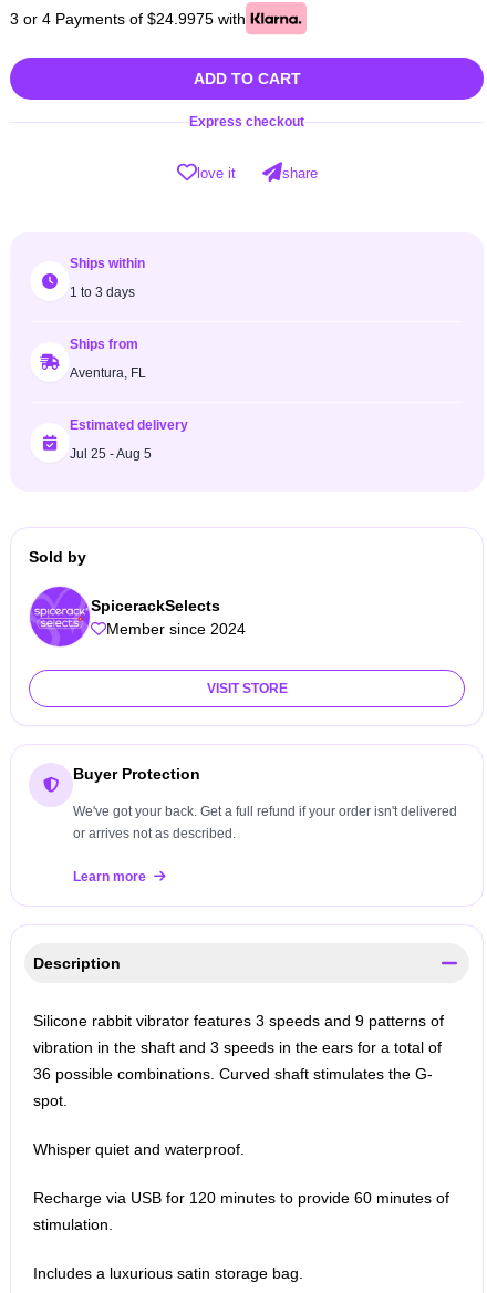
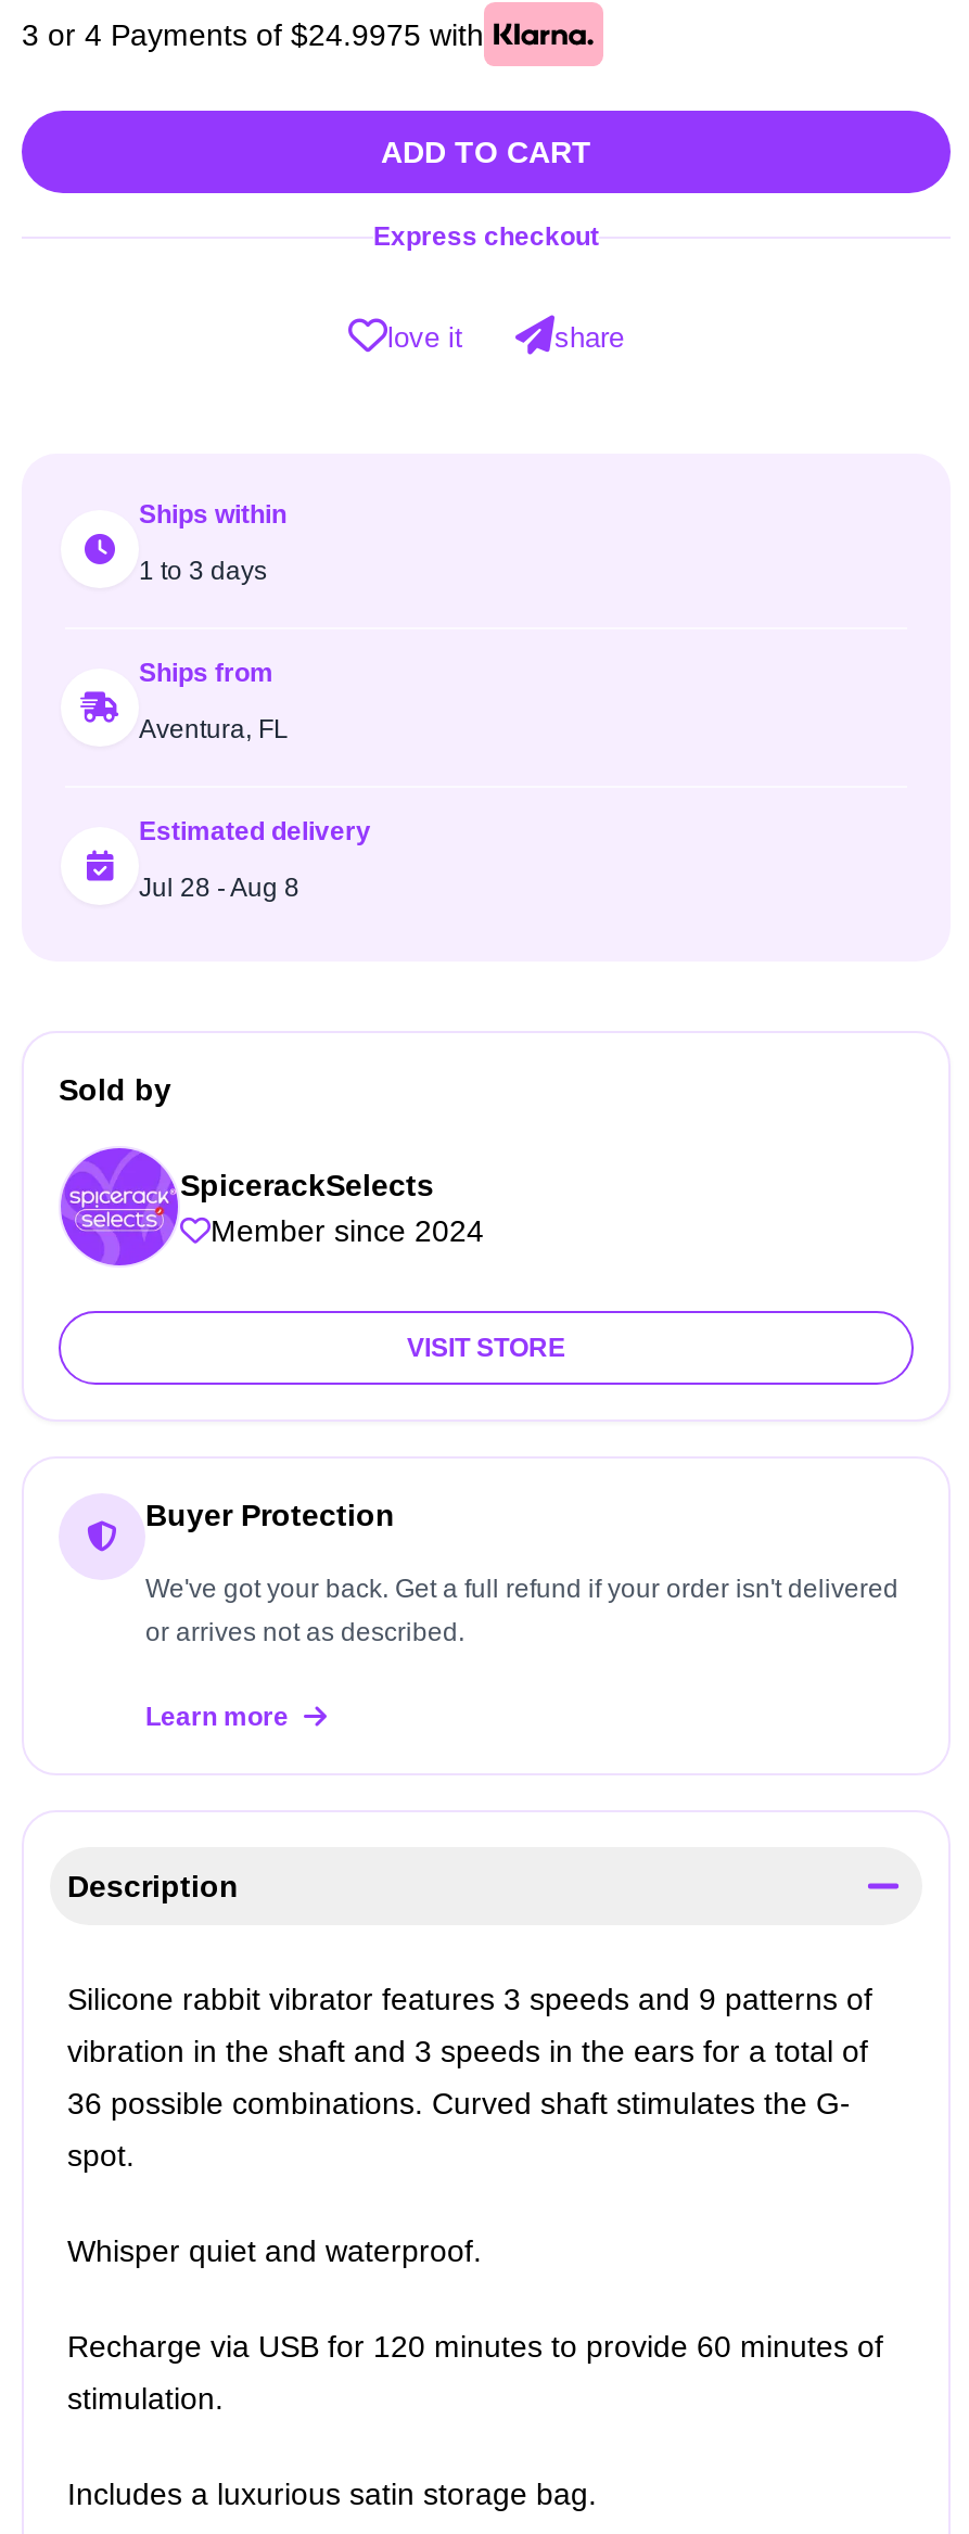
[70,447,152,462] Jul 25 - Aug 5 -> [139,874,299,904] Jul 28 - Aug 8

